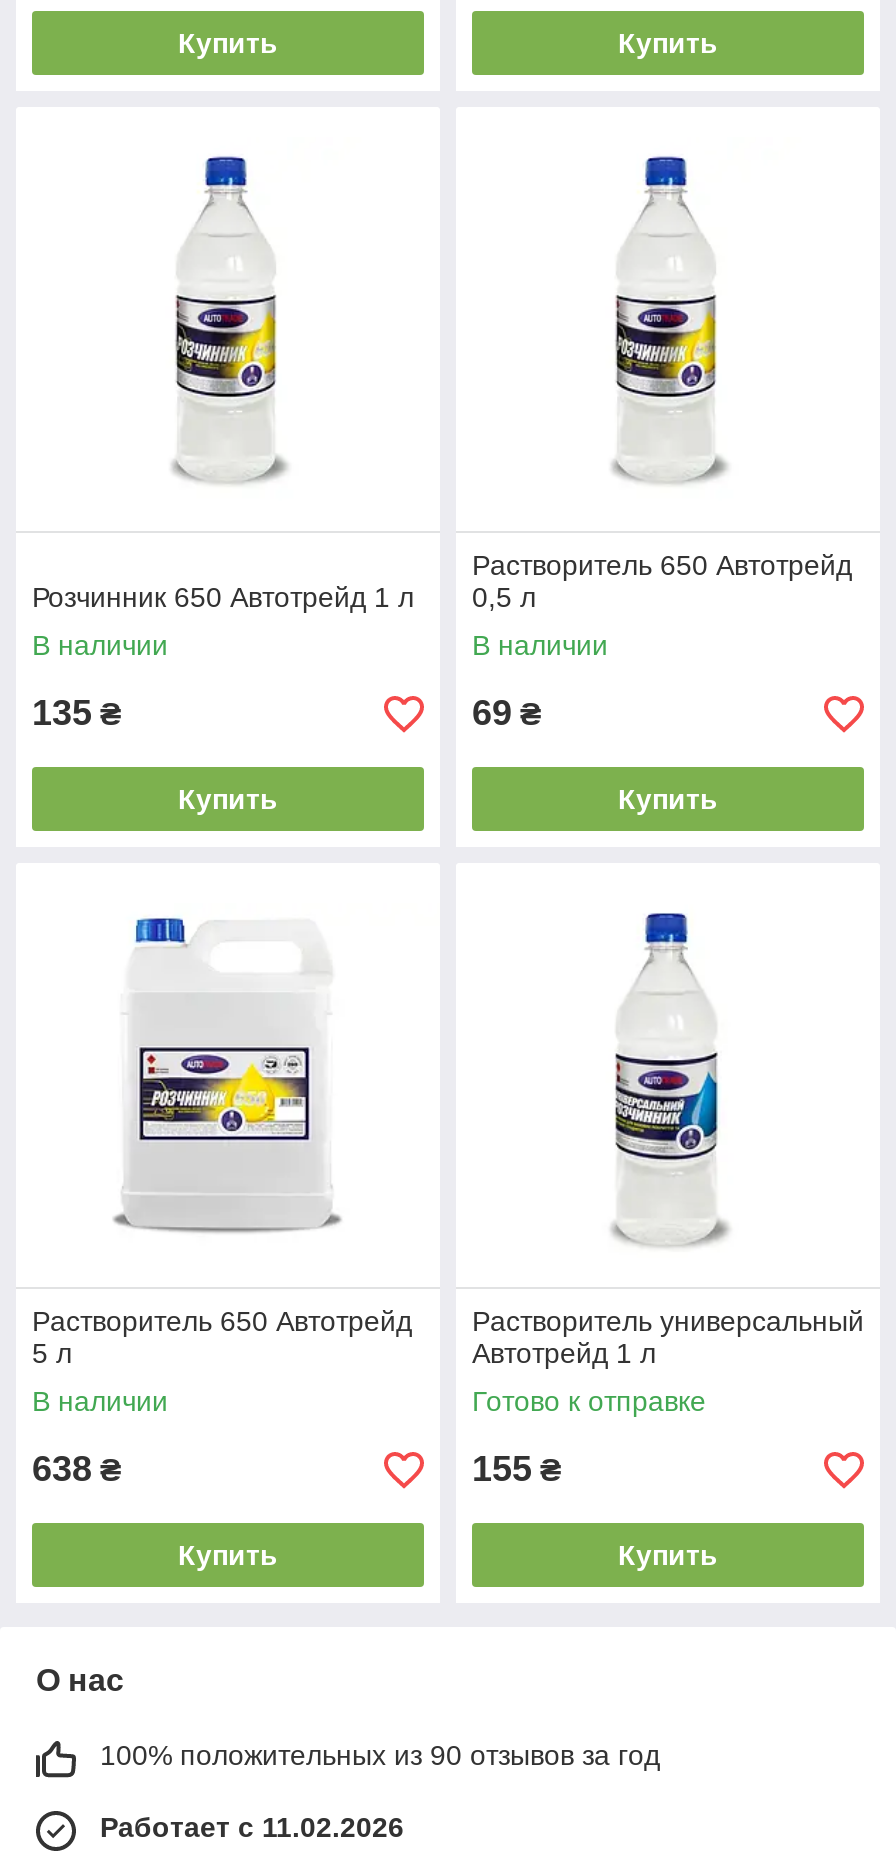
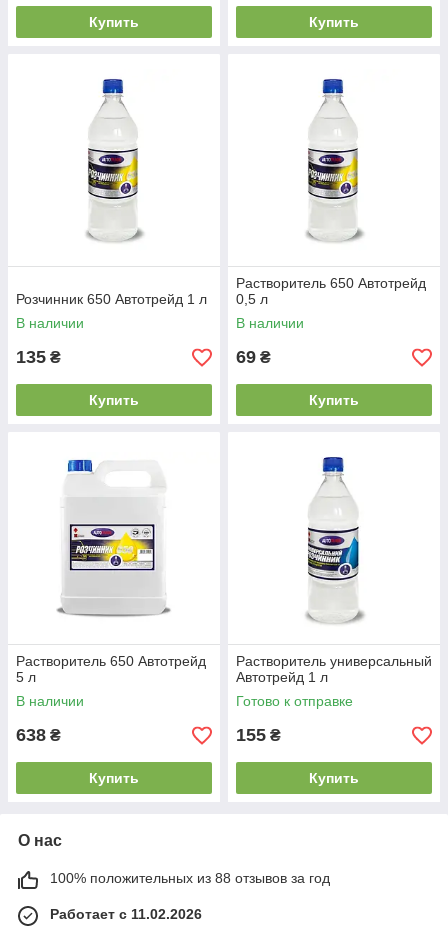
[100,1739,660,1771] 100% положительных из 90 отзывов за год -> [50,870,330,886] 100% положительных из 88 отзывов за год

